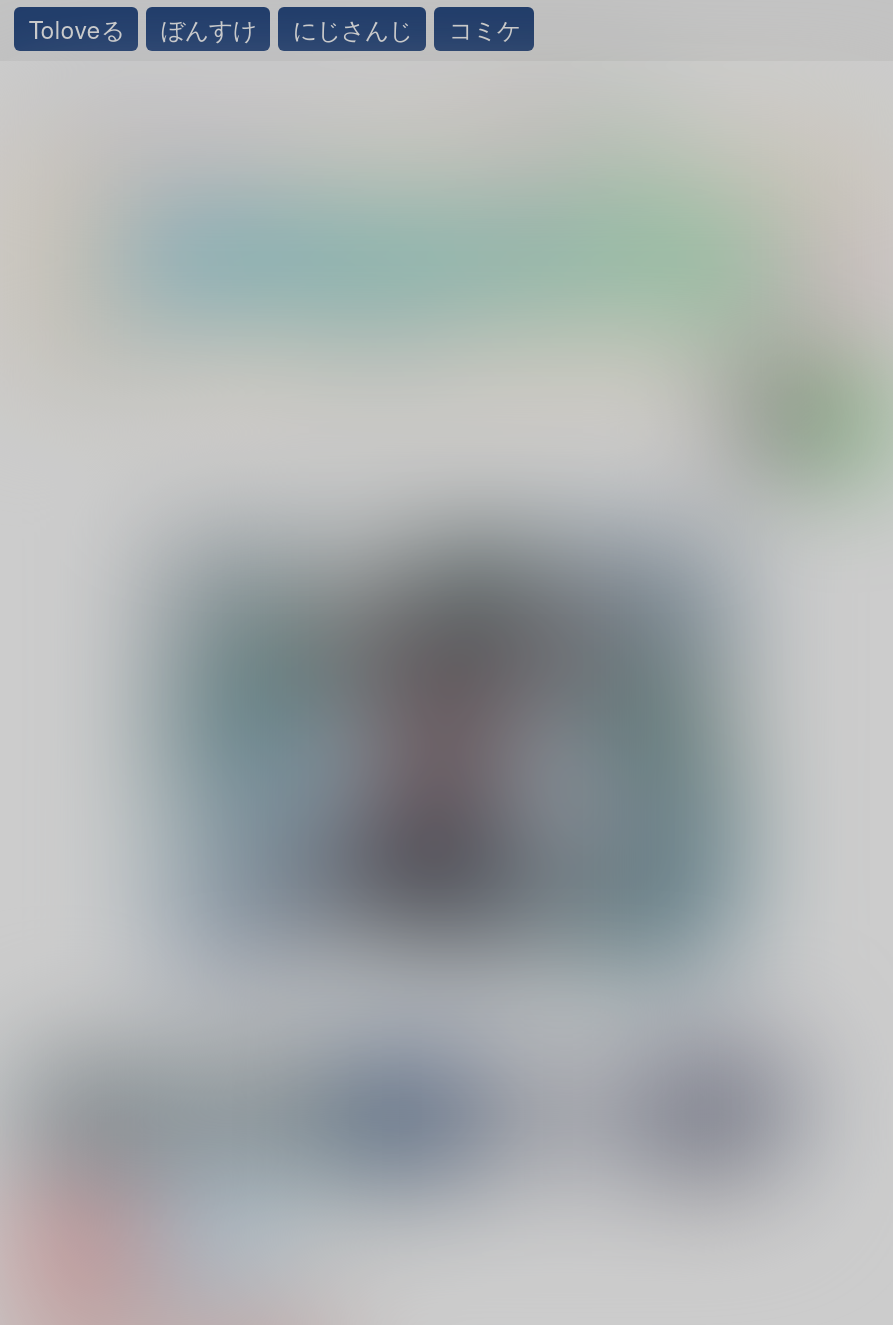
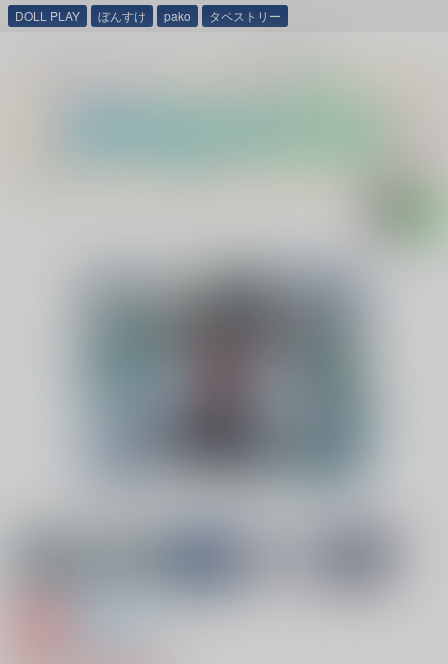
[29,11,125,45] Toloveる -> [15,7,80,24] DOLL PLAY
[293,11,521,45] にじさんじ | コミケ -> [164,7,281,24] pako | タペストリー

